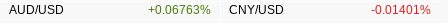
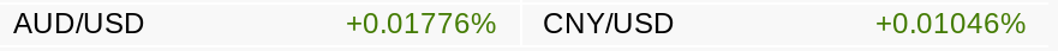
[147,3,284,17] +0.06763% CNY/USD -> [346,7,675,40] +0.01776% CNY/USD
[371,3,431,17] -0.01401% -> [875,7,1027,40] +0.01046%

